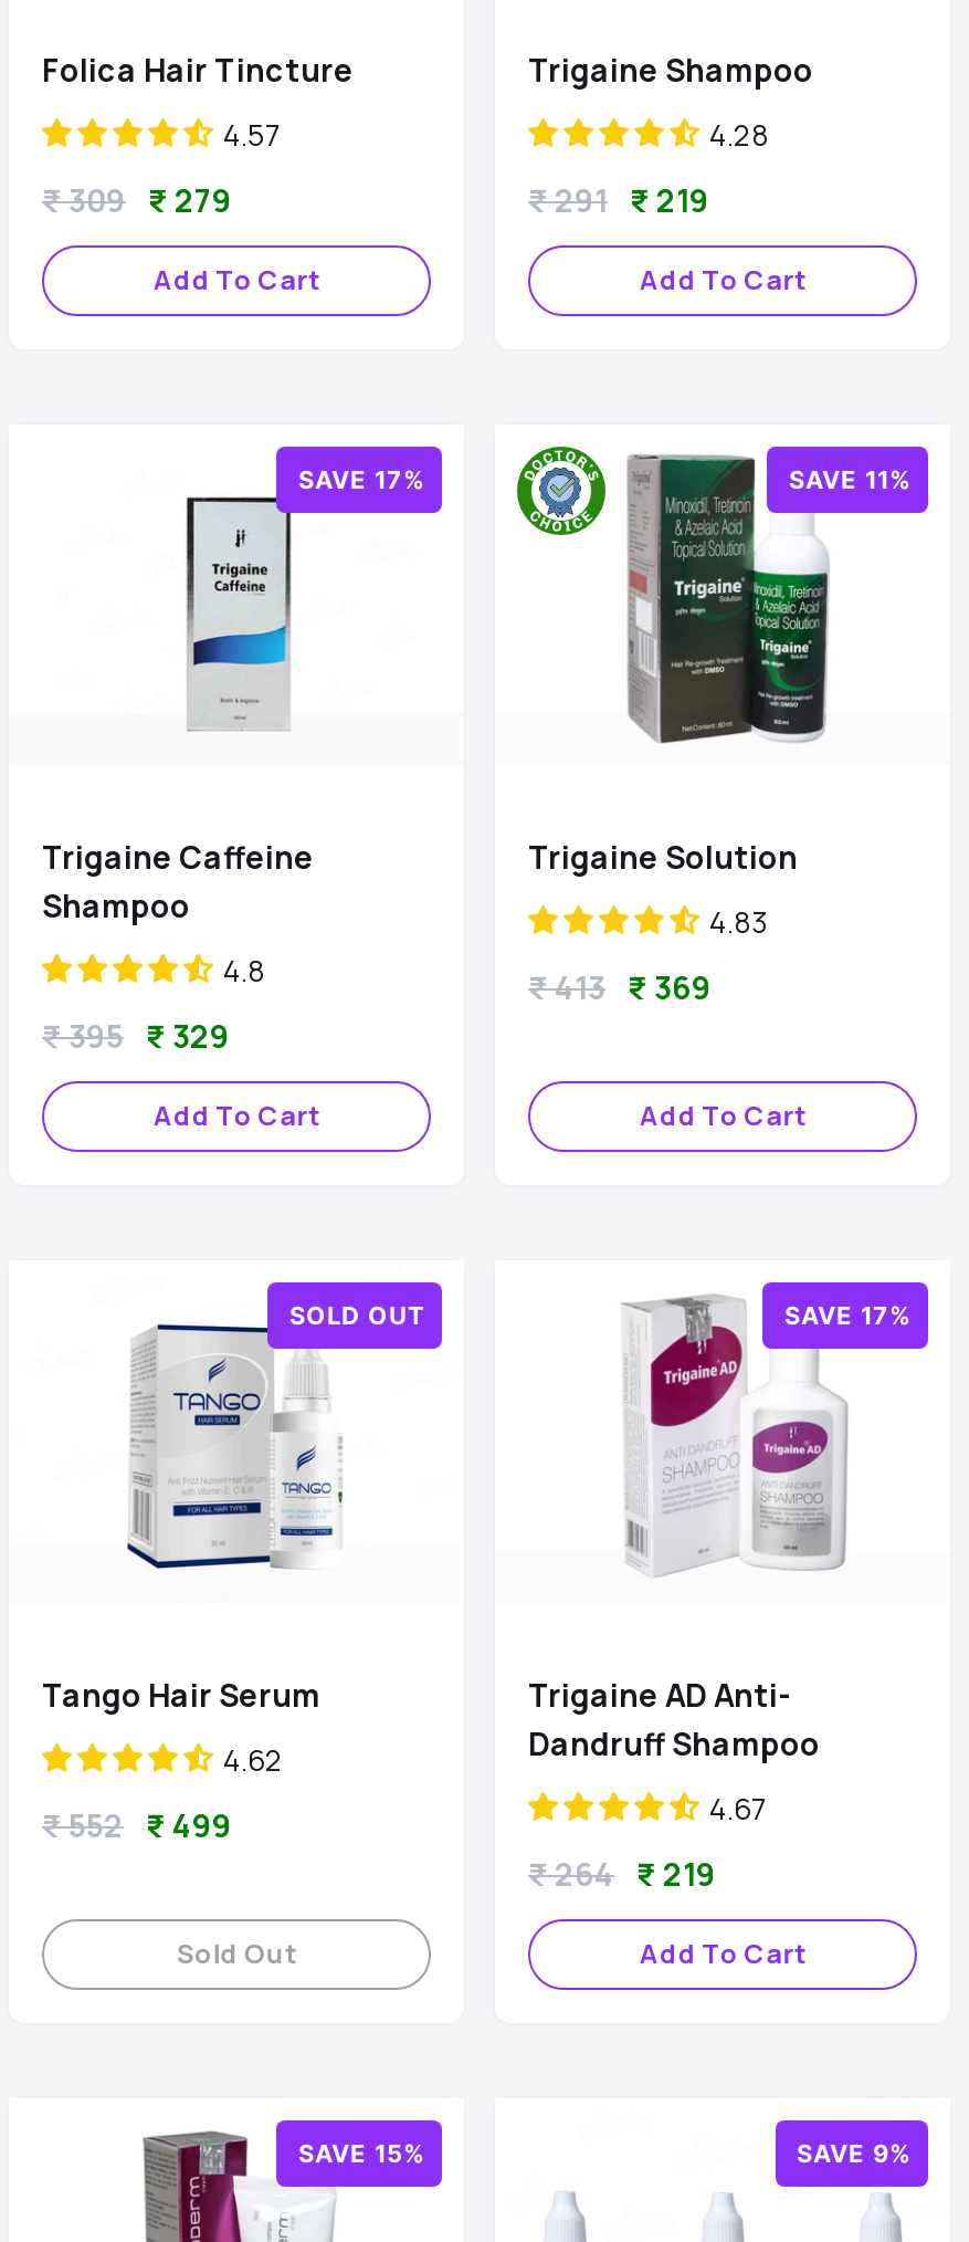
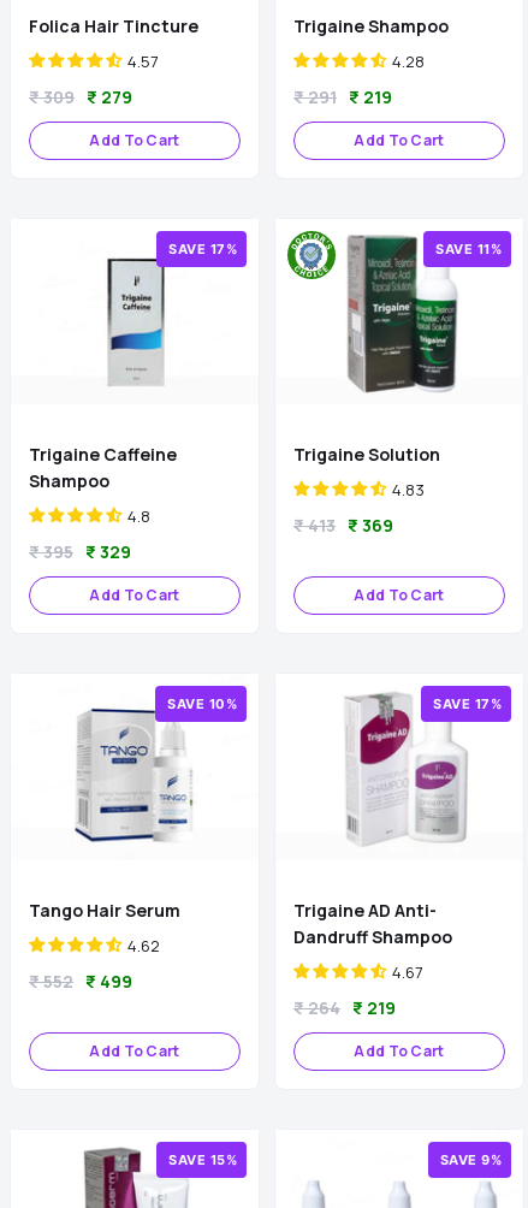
[289,1301,424,1332] SOLD OUT -> [167,696,237,713] SAVE 10%
[176,1934,297,1972] Sold Out -> [89,1041,180,1061] Add To Cart

